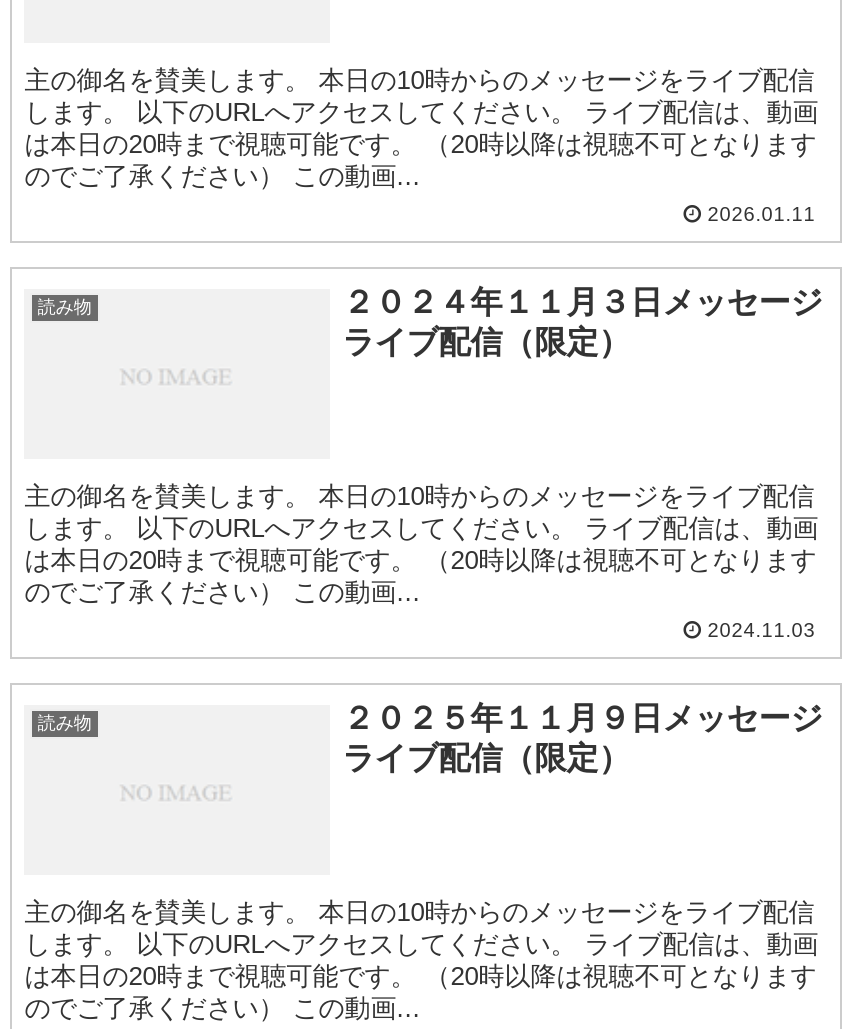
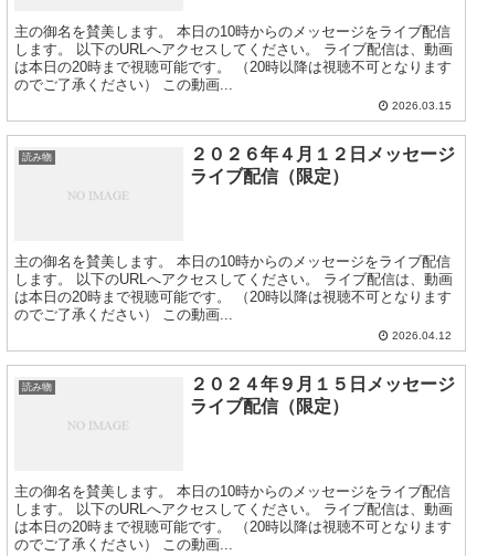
[702,202,816,224] 2026.01.11 -> [388,99,451,111] 2026.03.15
[342,284,822,318] ２０２４年１１月３日メッセージ -> [190,144,455,163] ２０２６年４月１２日メッセージ
[702,618,816,640] 2024.11.03 -> [388,329,451,341] 2026.04.12
[342,700,822,734] ２０２５年１１月９日メッセージ -> [190,374,455,393] ２０２４年９月１５日メッセージ

